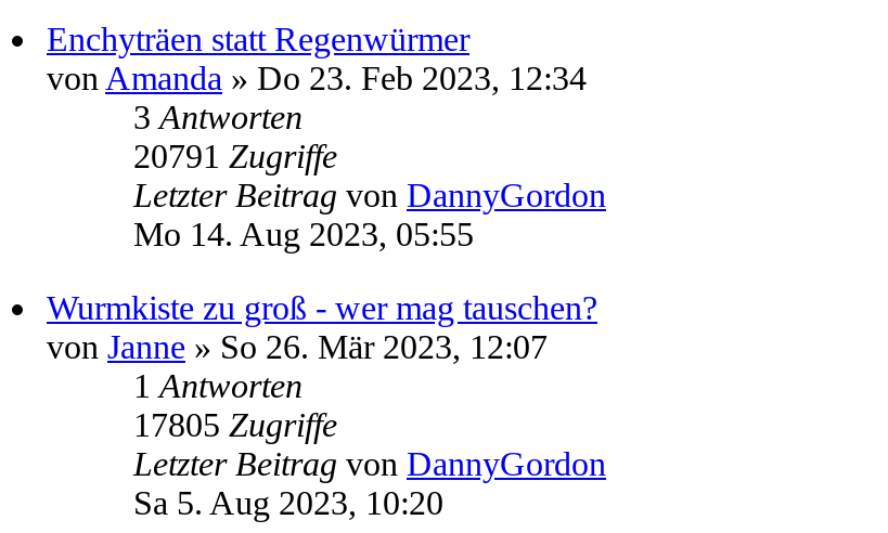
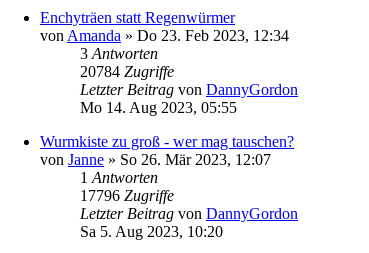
[133,138,337,174] 20791 Zugriffe -> [80,63,174,80] 20784 Zugriffe
[133,406,337,443] 17805 Zugriffe -> [80,187,174,204] 17796 Zugriffe

